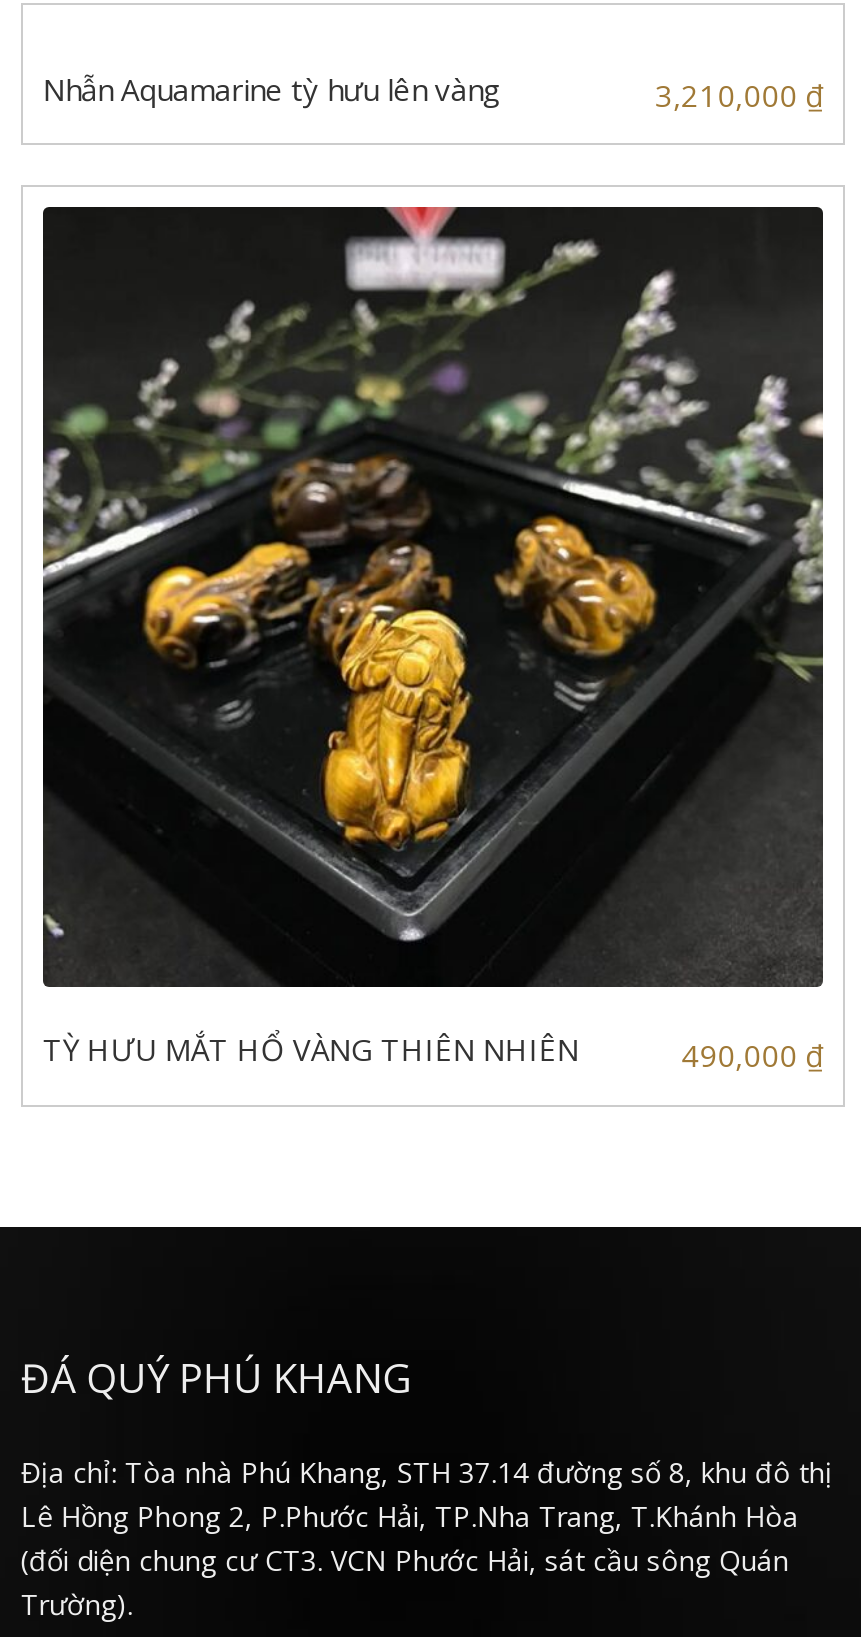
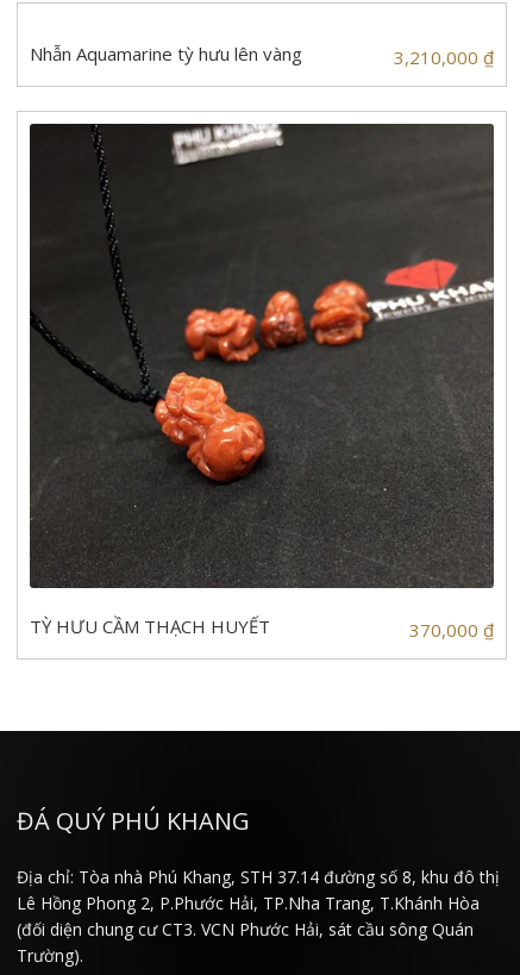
[41,205,825,1076] [image] | TỲ HƯU MẮT HỔ VÀNG THIÊN NHIÊN | 490,000 ₫ -> [30,124,495,641] [image] | TỲ HƯU CẦM THẠCH HUYẾT | 370,000 ₫

